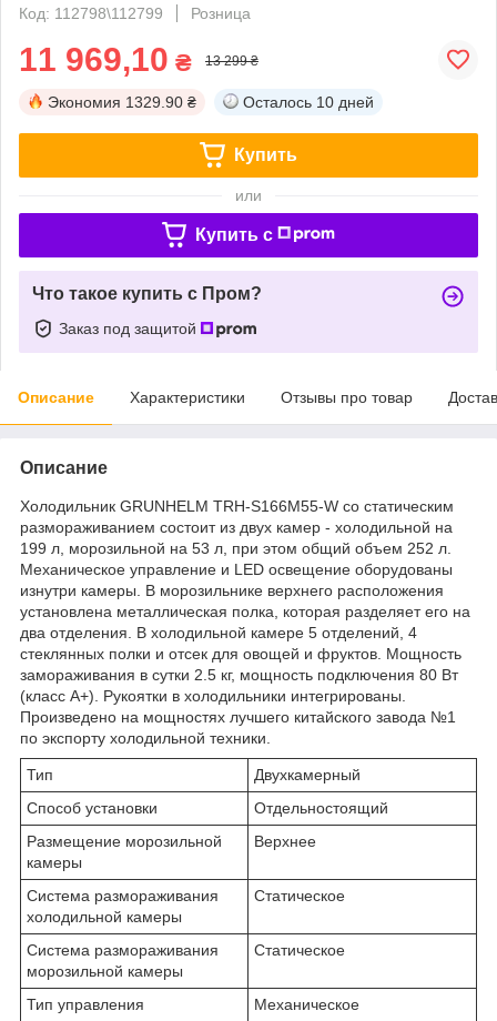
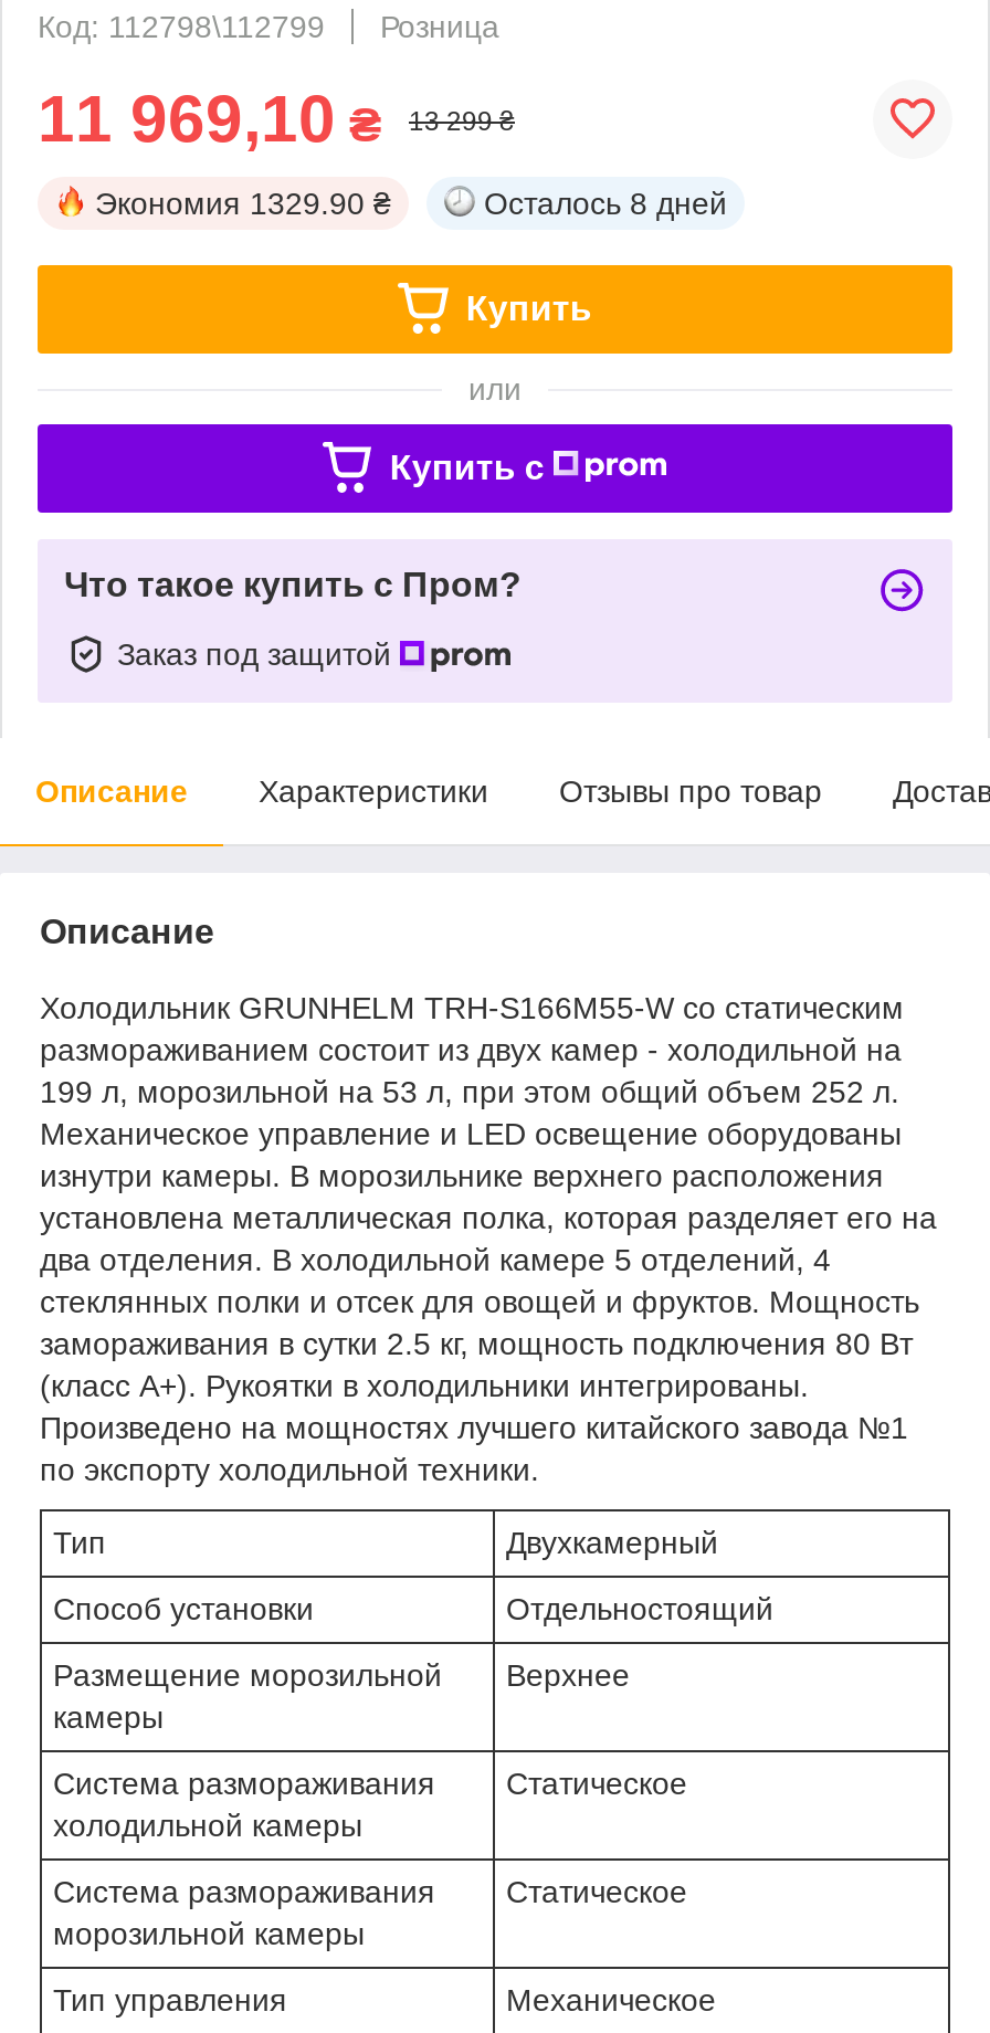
[243,93,374,111] Осталось 10 дней -> [484,185,727,221] Осталось 8 дней

